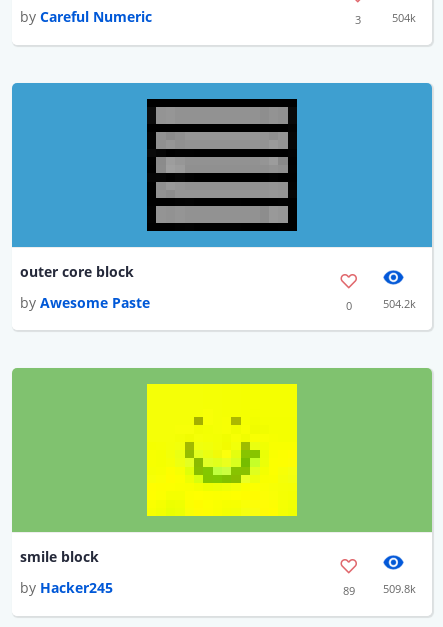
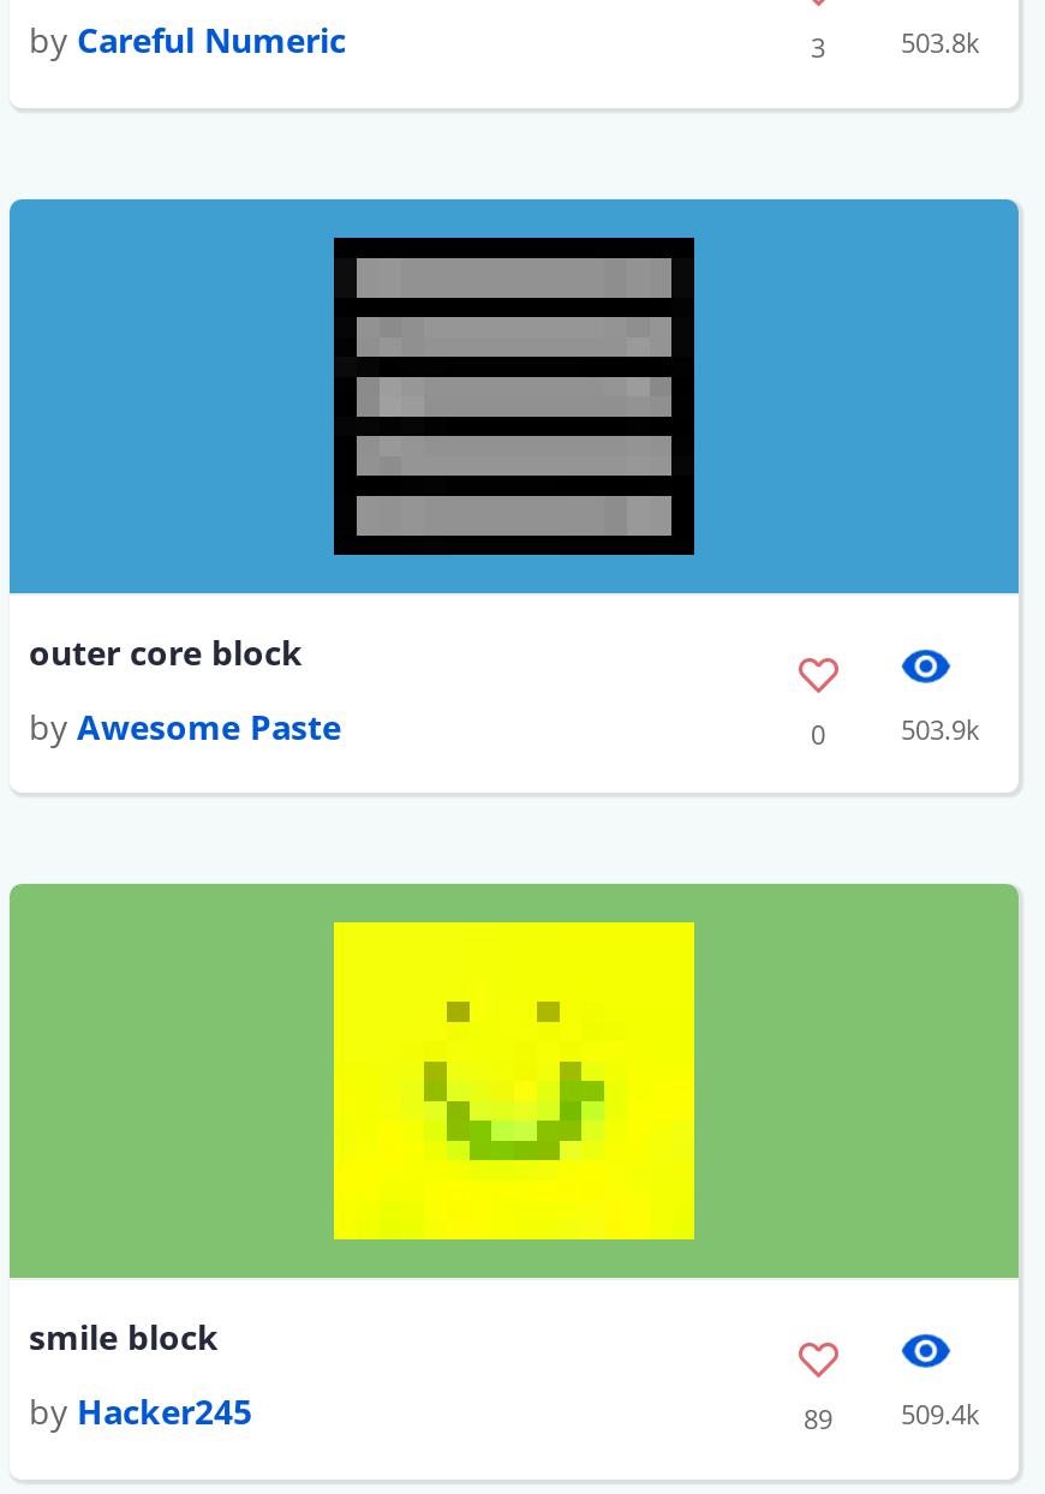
[392,10,416,25] 504k -> [901,25,980,61] 503.8k
[383,296,416,311] 504.2k -> [901,711,980,747] 503.9k
[342,581,416,598] 89 509.8k -> [804,1396,980,1437] 89 509.4k

